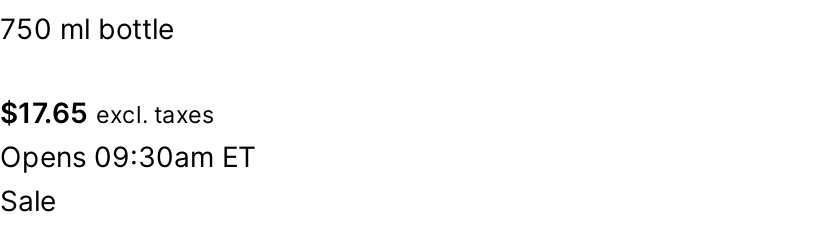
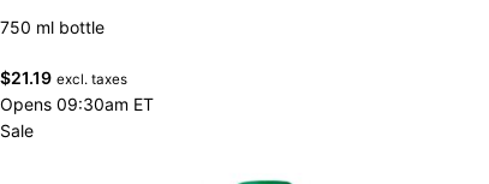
[0,95,214,129] $17.65 excl. taxes -> [0,67,127,88] $21.19 excl. taxes

